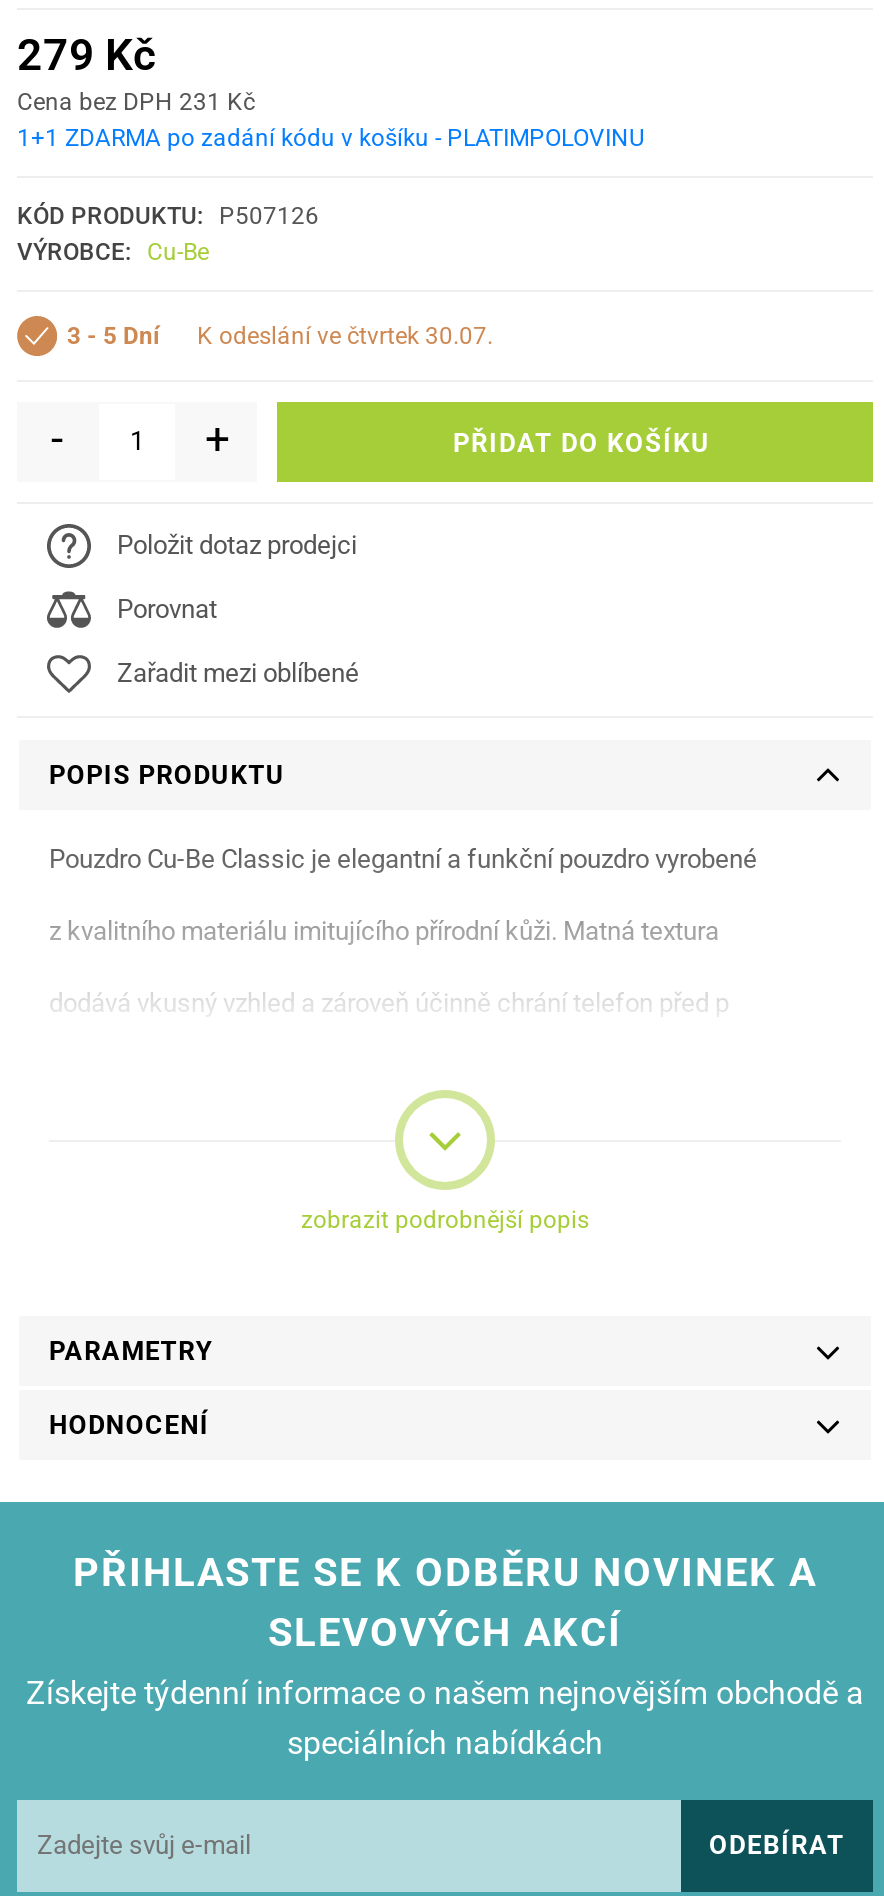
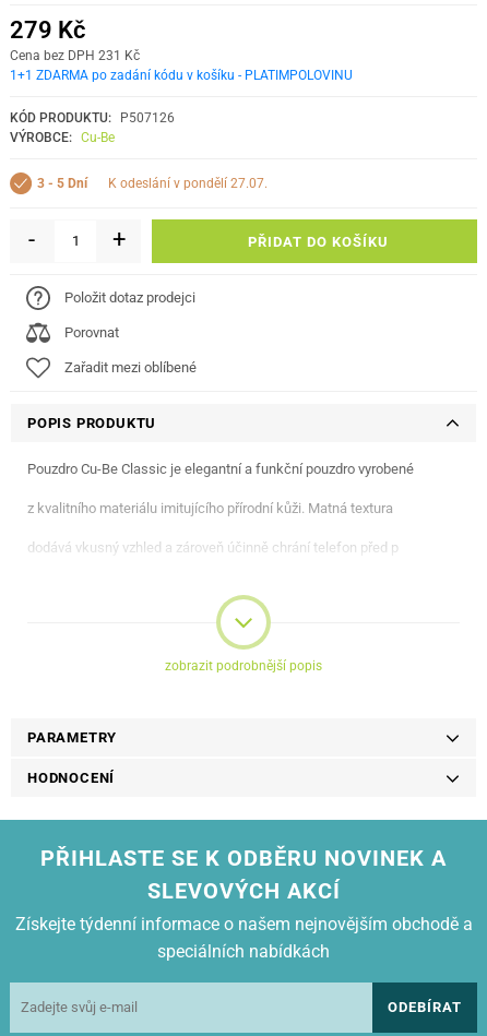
[213,322,493,350] k odeslání ve čtvrtek 30.07. -> [117,176,268,191] k odeslání v pondělí 27.07.

